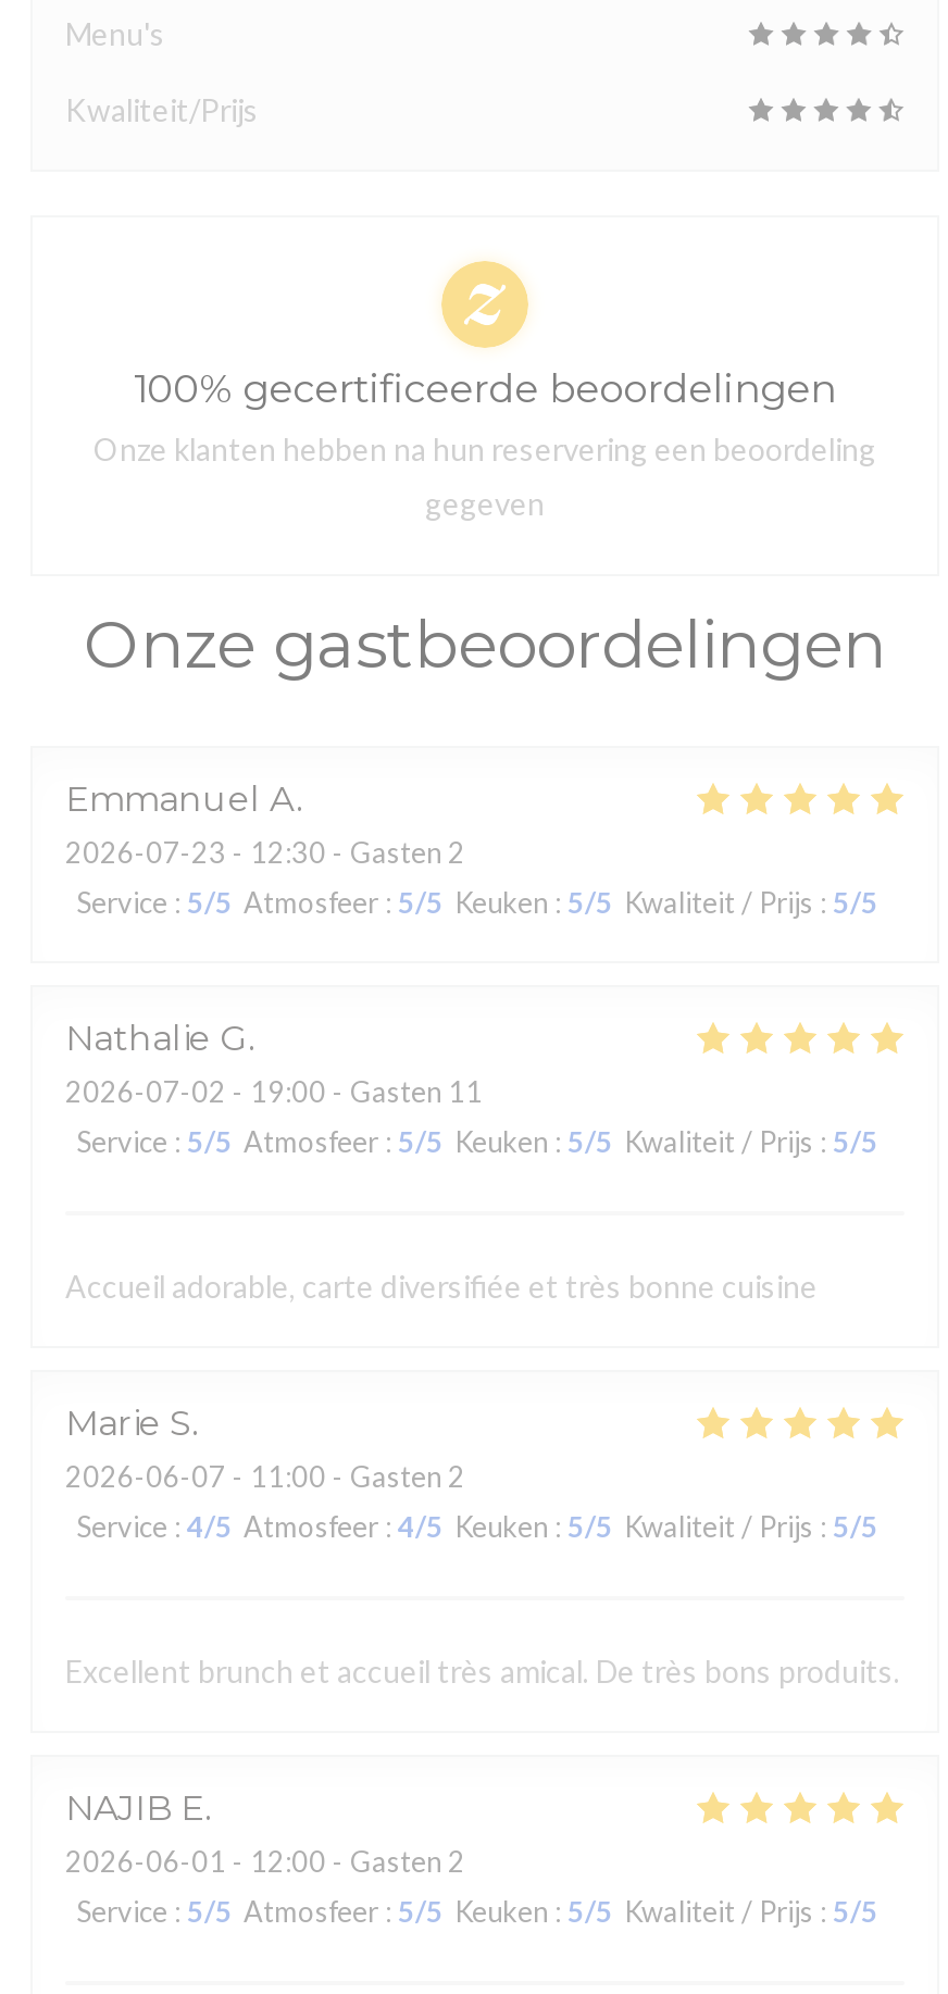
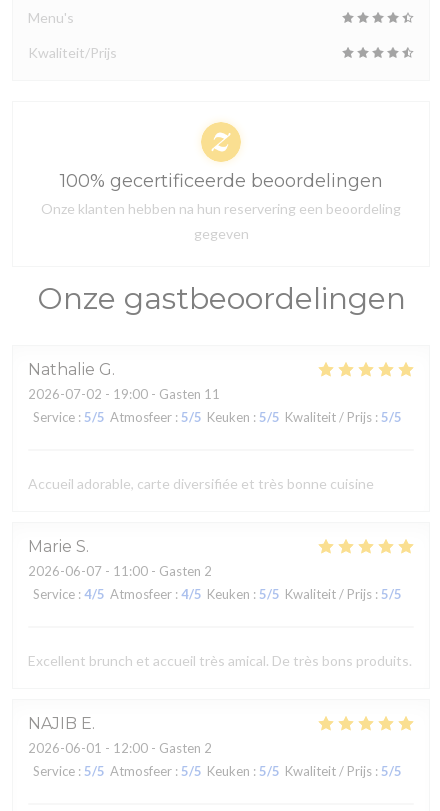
[65,778,878,920] Emmanuel A | 2026-07-23 - 12:30 - Gasten 2 | Service: 5/5 Atmosfeer: 5/5 Keuken: 5/5 Kwaliteit / Prijs: 5/5 -> none

